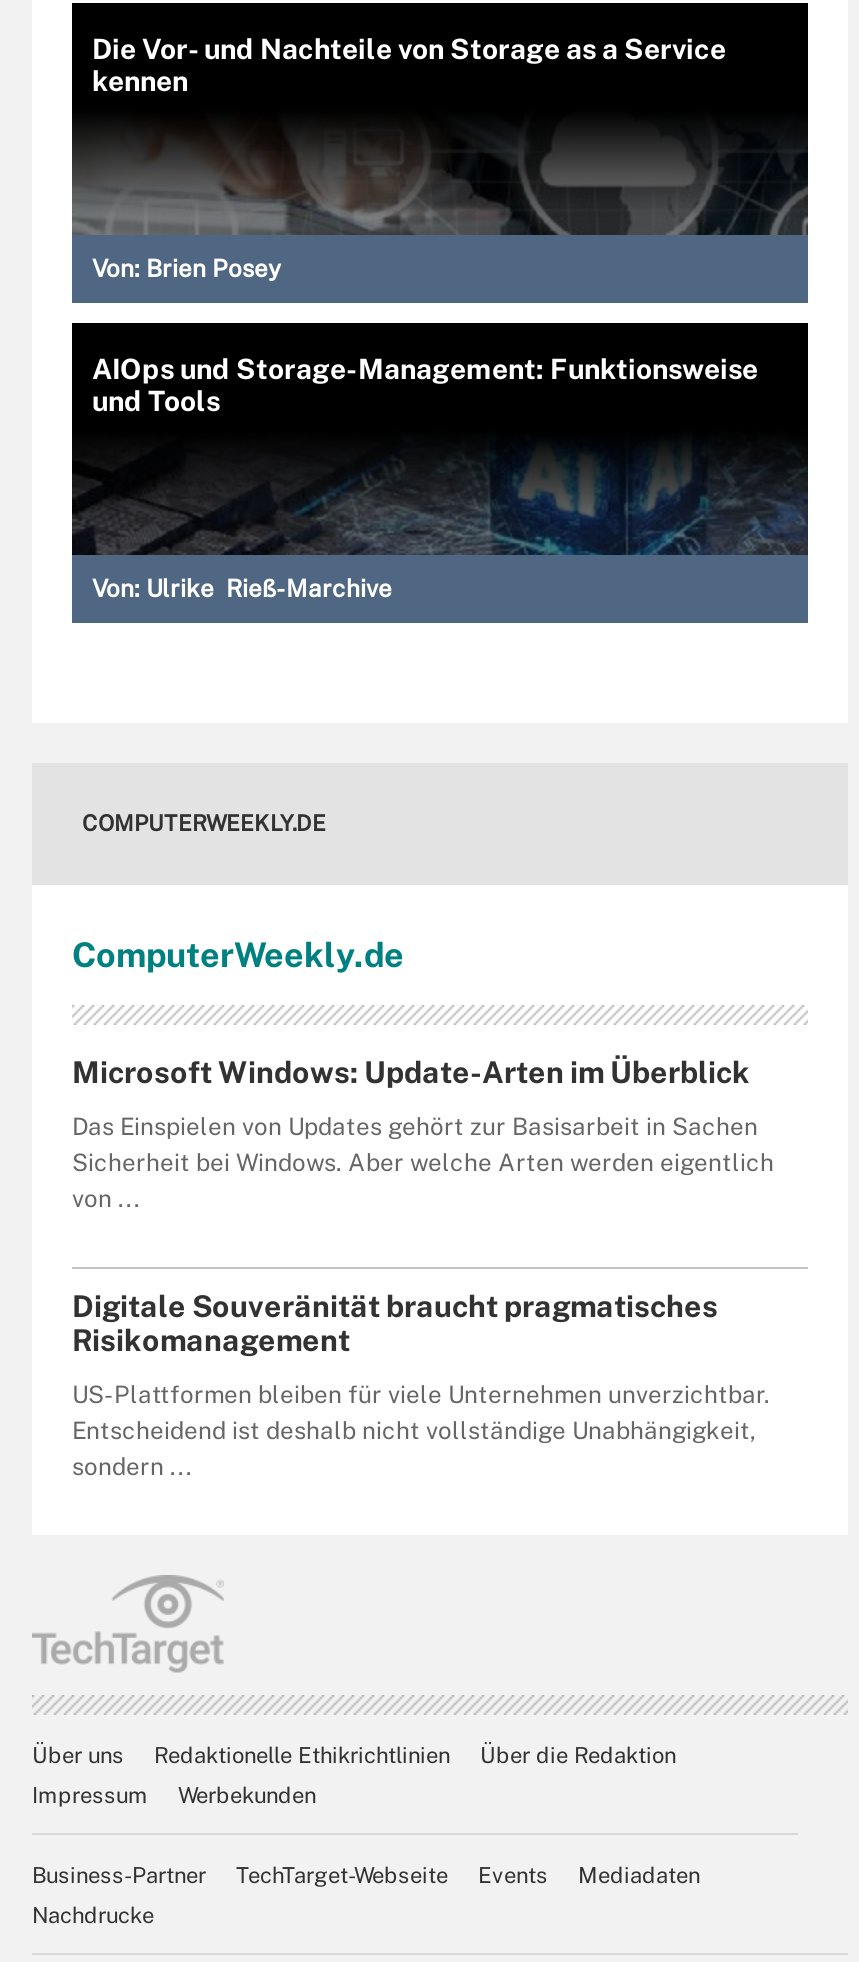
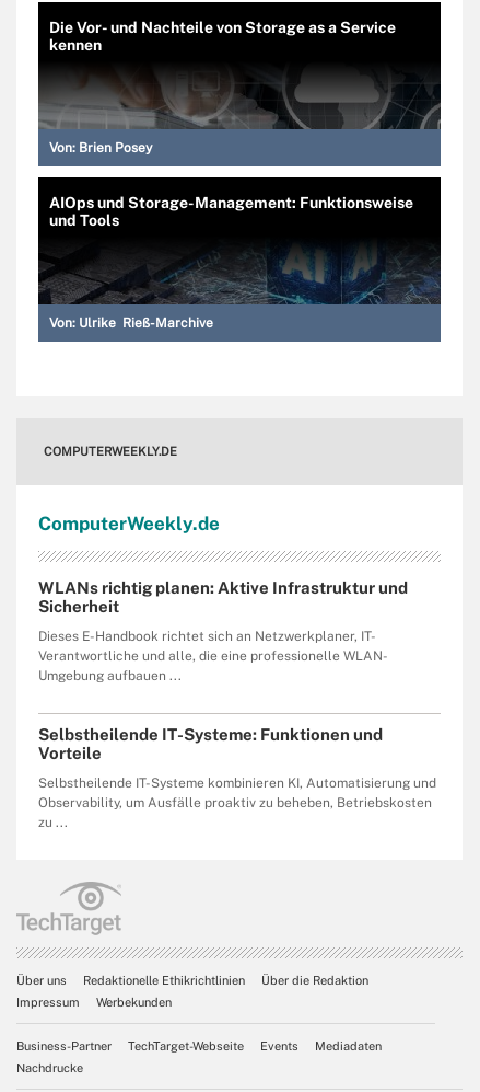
[72,1055,750,1089] Microsoft Windows: Update-Arten im Überblick -> [38,578,408,616] WLANs richtig planen: Aktive Infrastruktur und | Sicherheit
[72,1113,774,1213] Das Einspielen von Updates gehört zur Basisarbeit in Sachen | Sicherheit bei Windows. Aber welche Arten werden eigentlich | von ... -> [38,629,388,683] Dieses E-Handbook richtet sich an Netzwerkplaner, IT- | Verantwortliche und alle, die eine professionelle WLAN- | Umgebung aufbauen ...
[72,1289,718,1357] Digitale Souveränität braucht pragmatisches | Risikomanagement -> [38,725,383,762] Selbstheilende IT-Systeme: Funktionen und | Vorteile
[72,1381,770,1481] US-Plattformen bleiben für viele Unternehmen unverzichtbar. | Entscheidend ist deshalb nicht vollständige Unabhängigkeit, | sondern ... -> [38,775,436,830] Selbstheilende IT-Systeme kombinieren KI, Automatisierung und | Observability, um Ausfälle proaktiv zu beheben, Betriebskosten | zu ...

